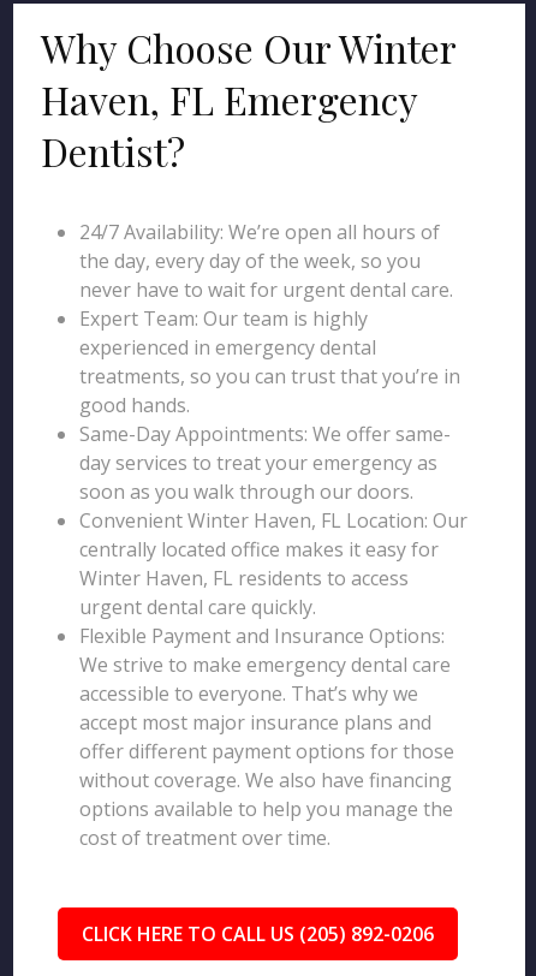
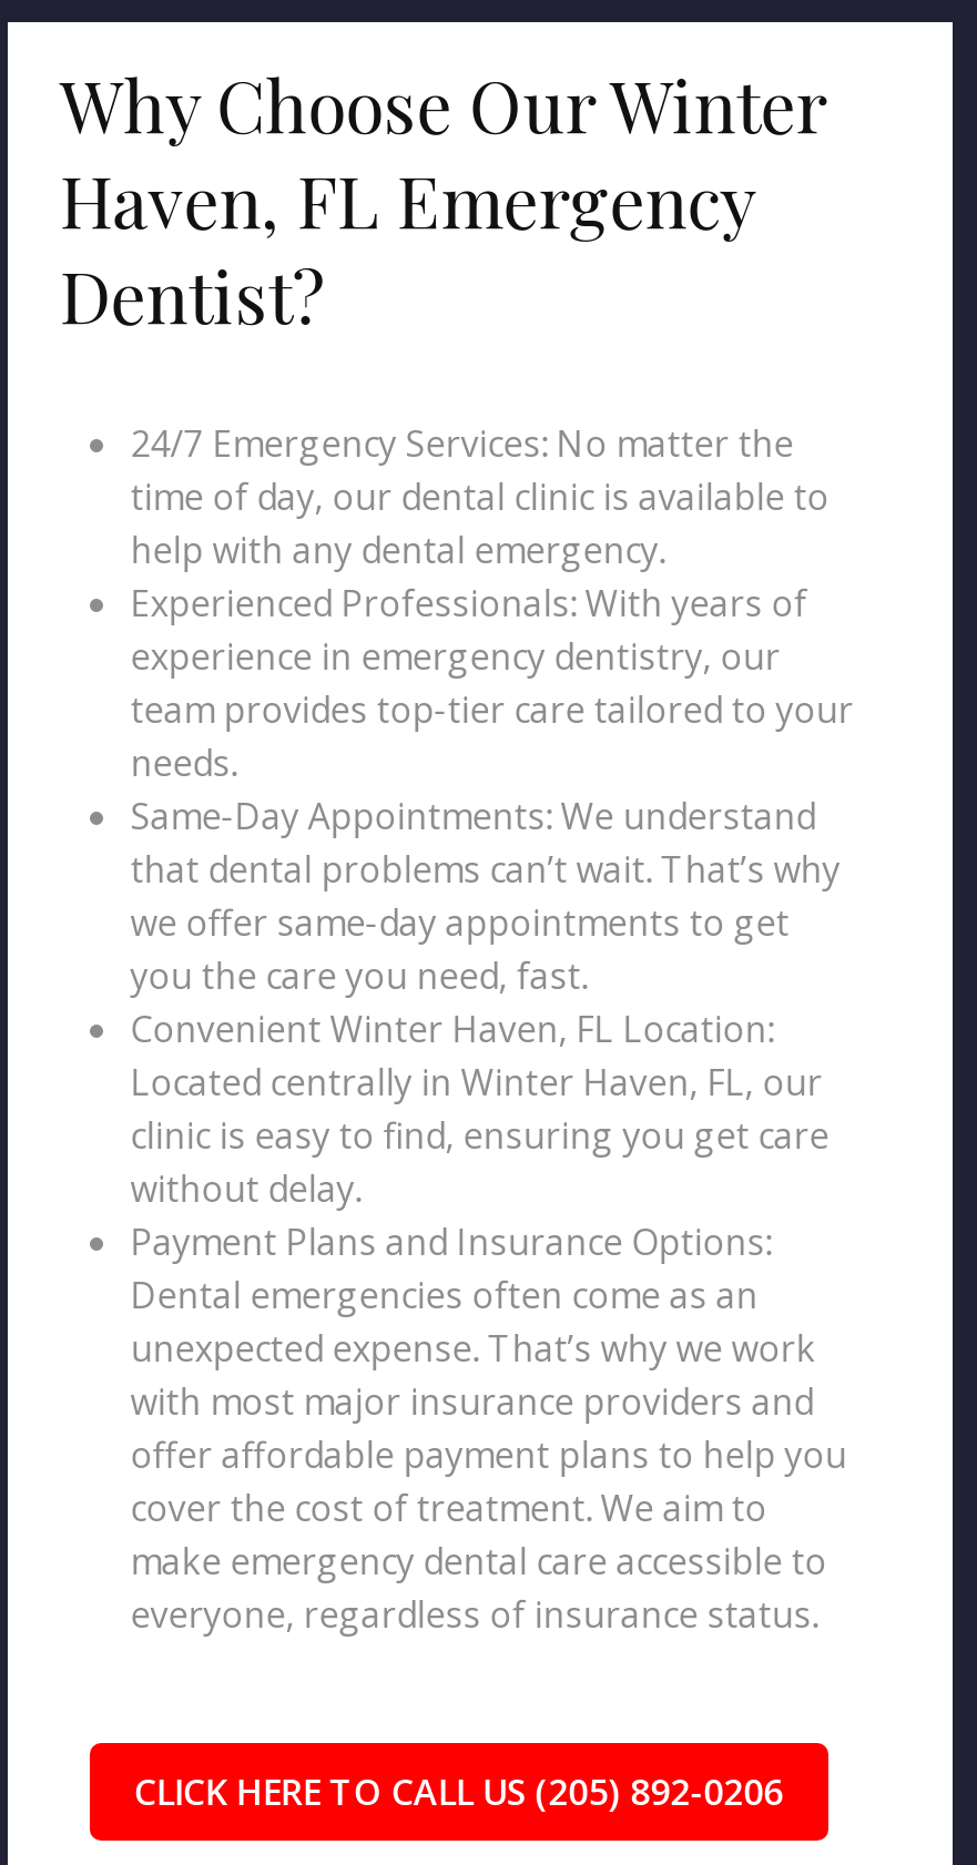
[80,219,468,851] 24/7 Availability: We’re open all hours of | the day, every day of the week, so you | never have to wait for urgent dental care. | Expert Team: Our team is highly | experienced in emergency dental | treatments, so you can trust that you’re in | good hands. | Same-Day Appointments: We offer same- | day services to treat your emergency as | soon as you walk through our doors. | Convenient Winter Haven, FL Location: Our | centrally located office makes it easy for | Winter Haven, FL residents to access | urgent dental care quickly. | Flexible Payment and Insurance Options: | We strive to make emergency dental care | accessible to everyone. That’s why we | accept most major insurance plans and | offer different payment options for those | without coverage. We also have financing | options available to help you manage the | cost of treatment over time. -> [130,419,853,1639] 24/7 Emergency Services: No matter the | time of day, our dental clinic is available to | help with any dental emergency. | Experienced Professionals: With years of | experience in emergency dentistry, our | team provides top-tier care tailored to your | needs. | Same-Day Appointments: We understand | that dental problems can’t wait. That’s why | we offer same-day appointments to get | you the care you need, fast. | Convenient Winter Haven, FL Location: | Located centrally in Winter Haven, FL, our | clinic is easy to find, ensuring you get care | without delay. | Payment Plans and Insurance Options: | Dental emergencies often come as an | unexpected expense. That’s why we work | with most major insurance providers and | offer affordable payment plans to help you | cover the cost of treatment. We aim to | make emergency dental care accessible to | everyone, regardless of insurance status.

